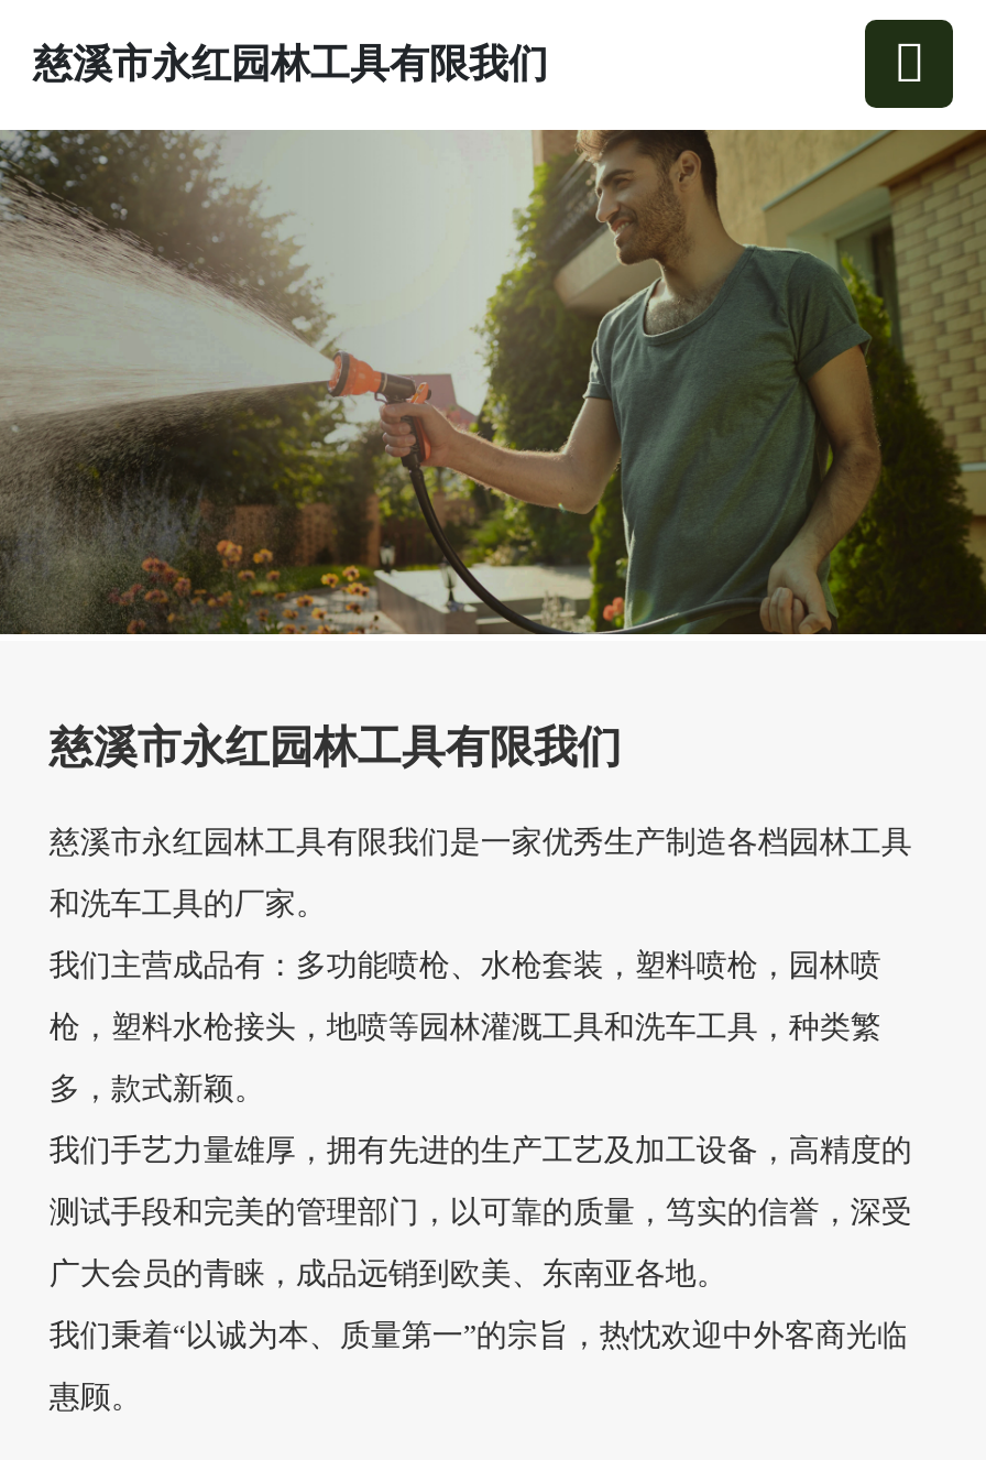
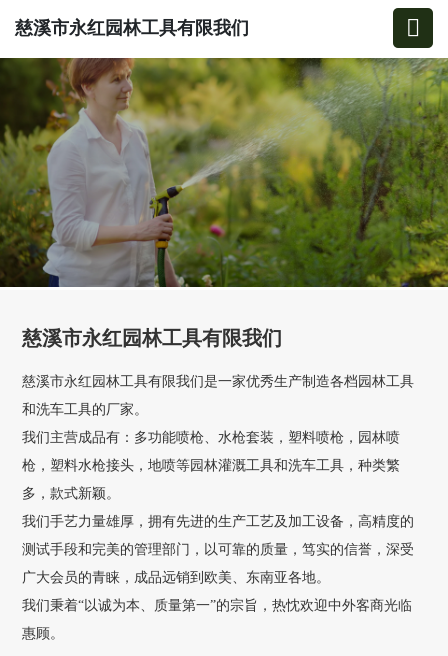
[7,128,979,636] [image] -> [3,57,445,288] [image]

